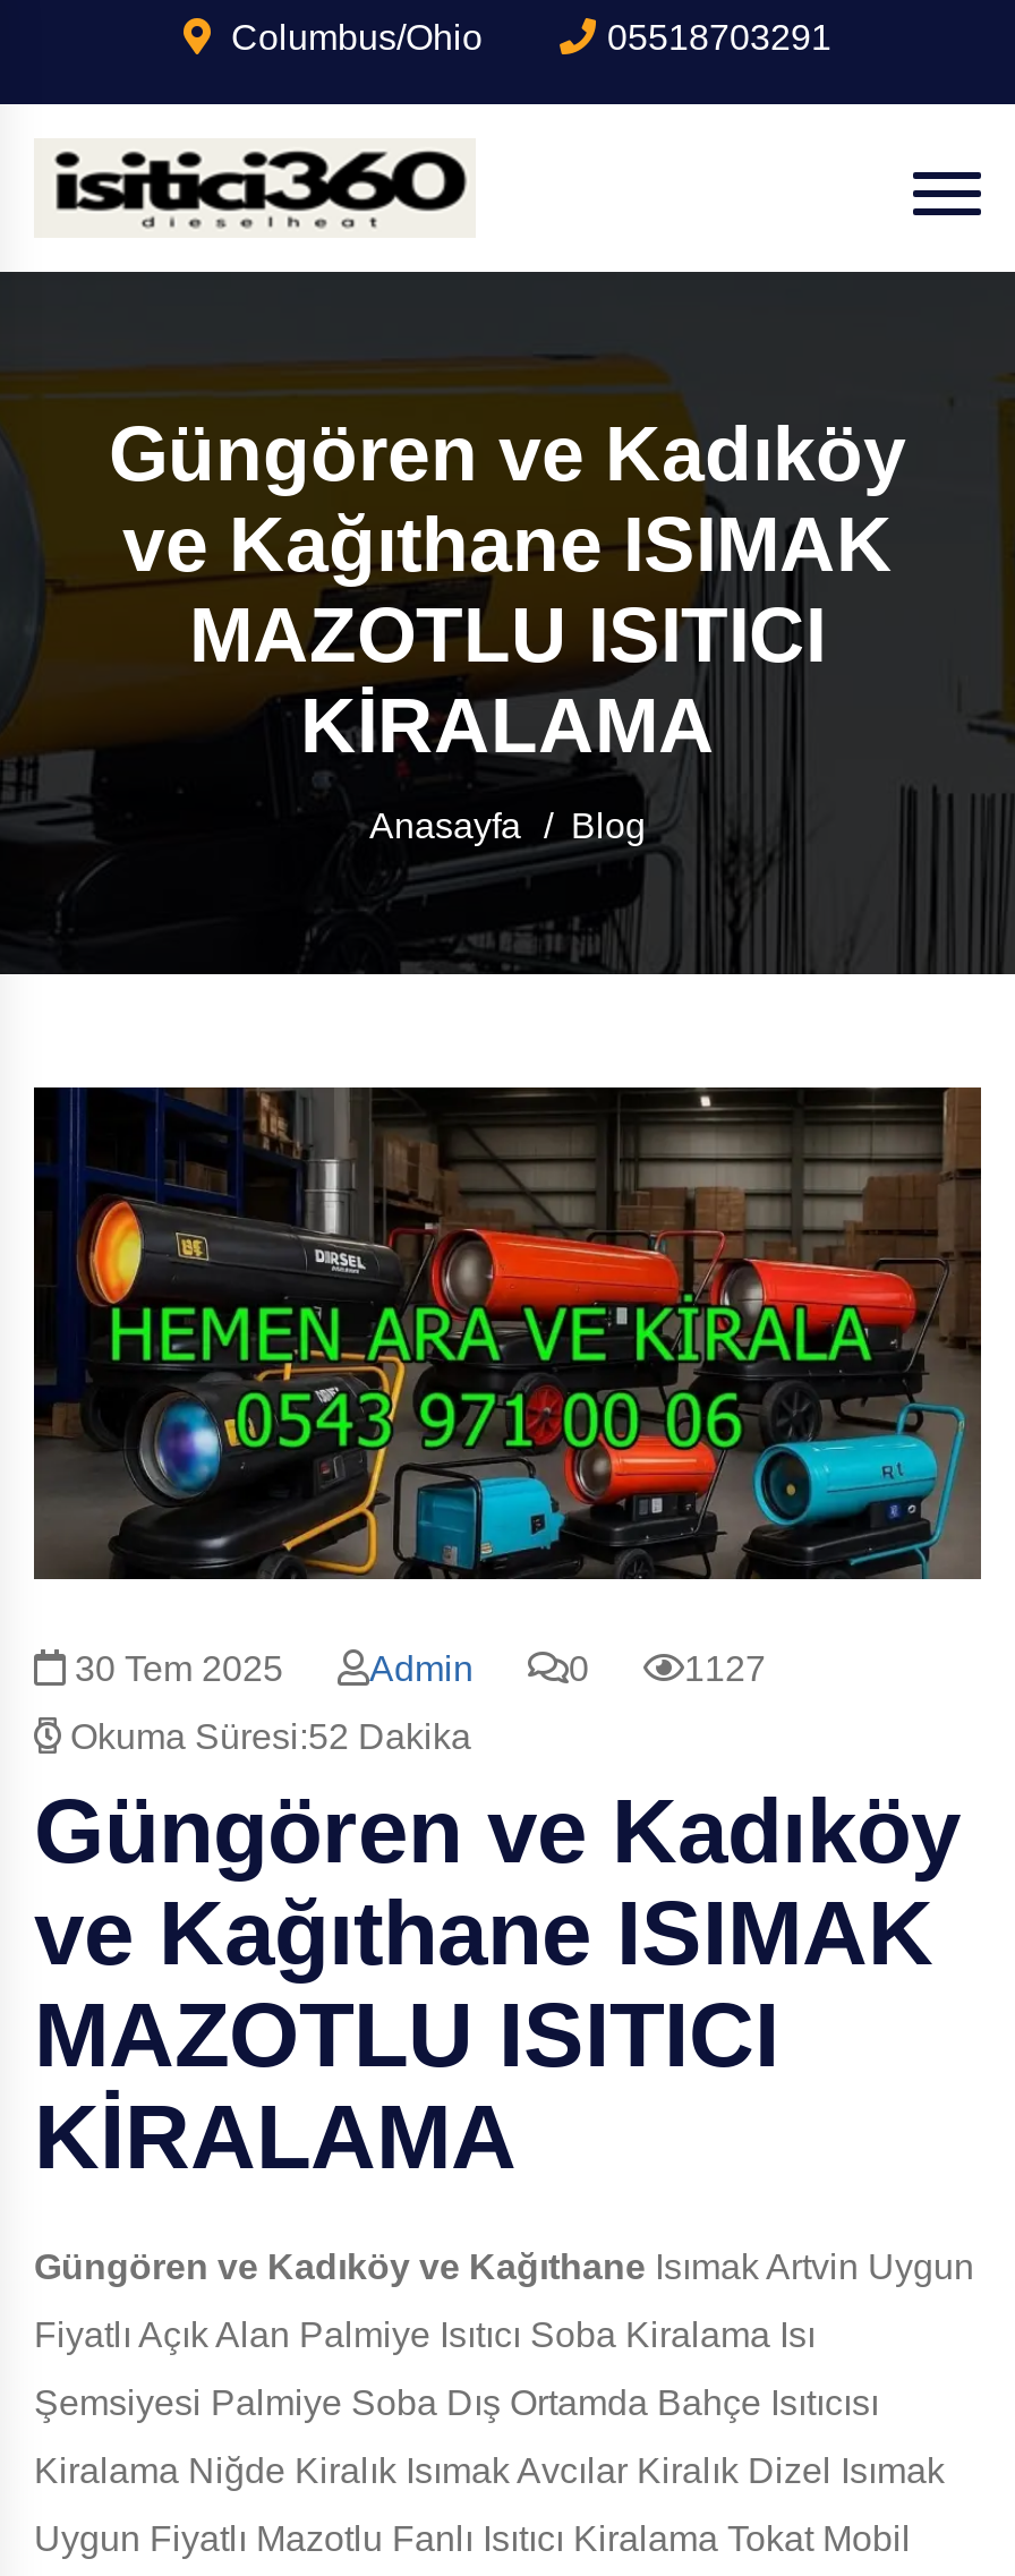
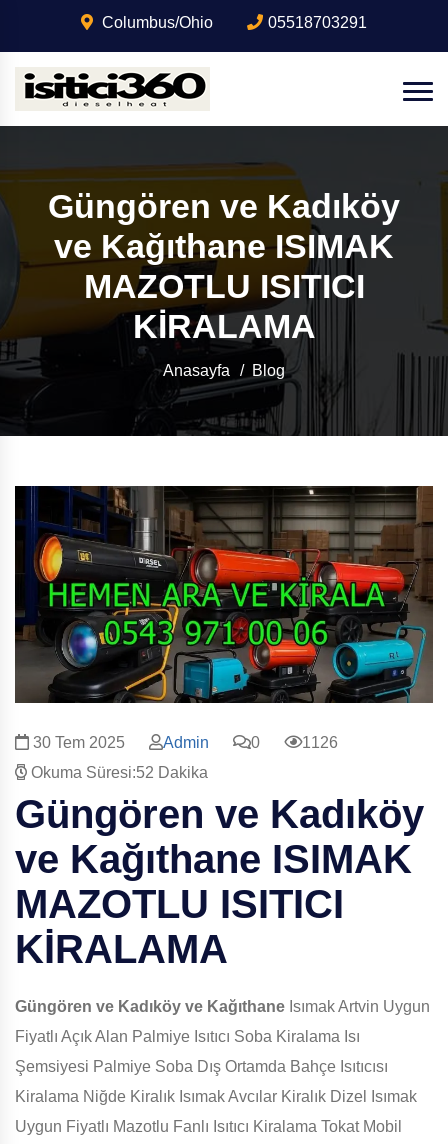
[684,1650,766,1688] 1127 -> [302,734,338,751] 1126

